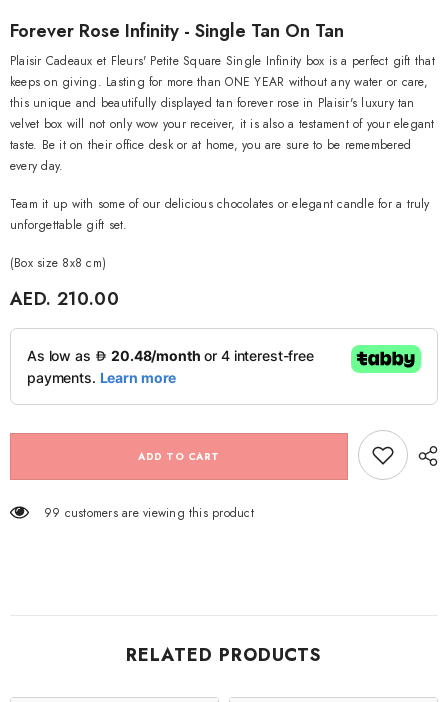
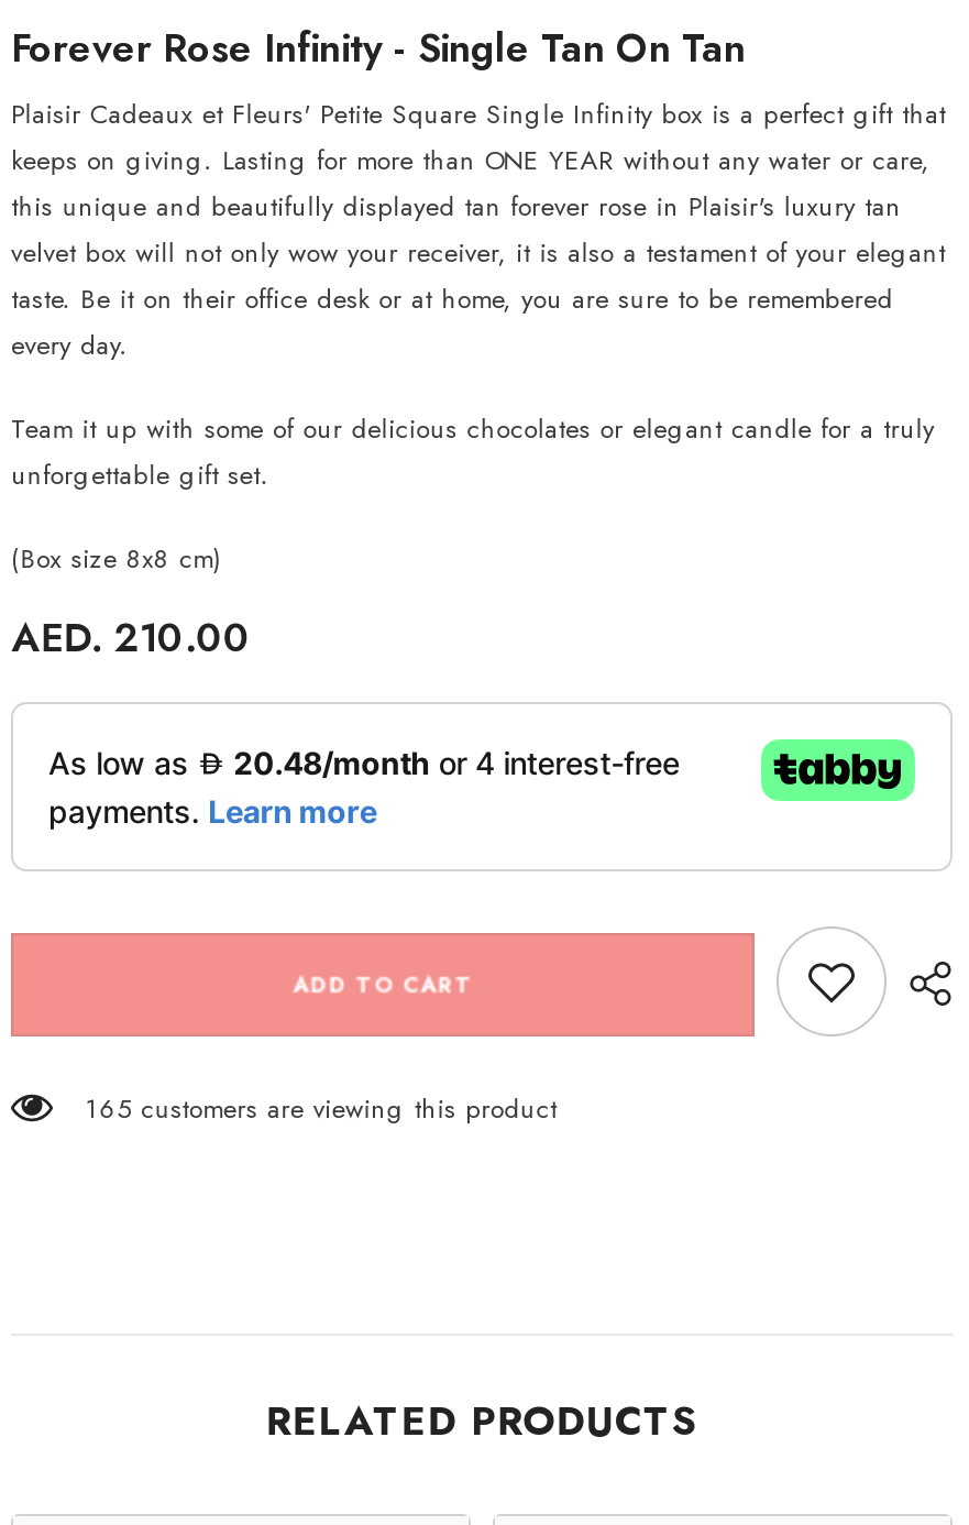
[44,504,254,522] 99 customers are viewing this product -> [86,1090,557,1130] 165 customers are viewing this product

